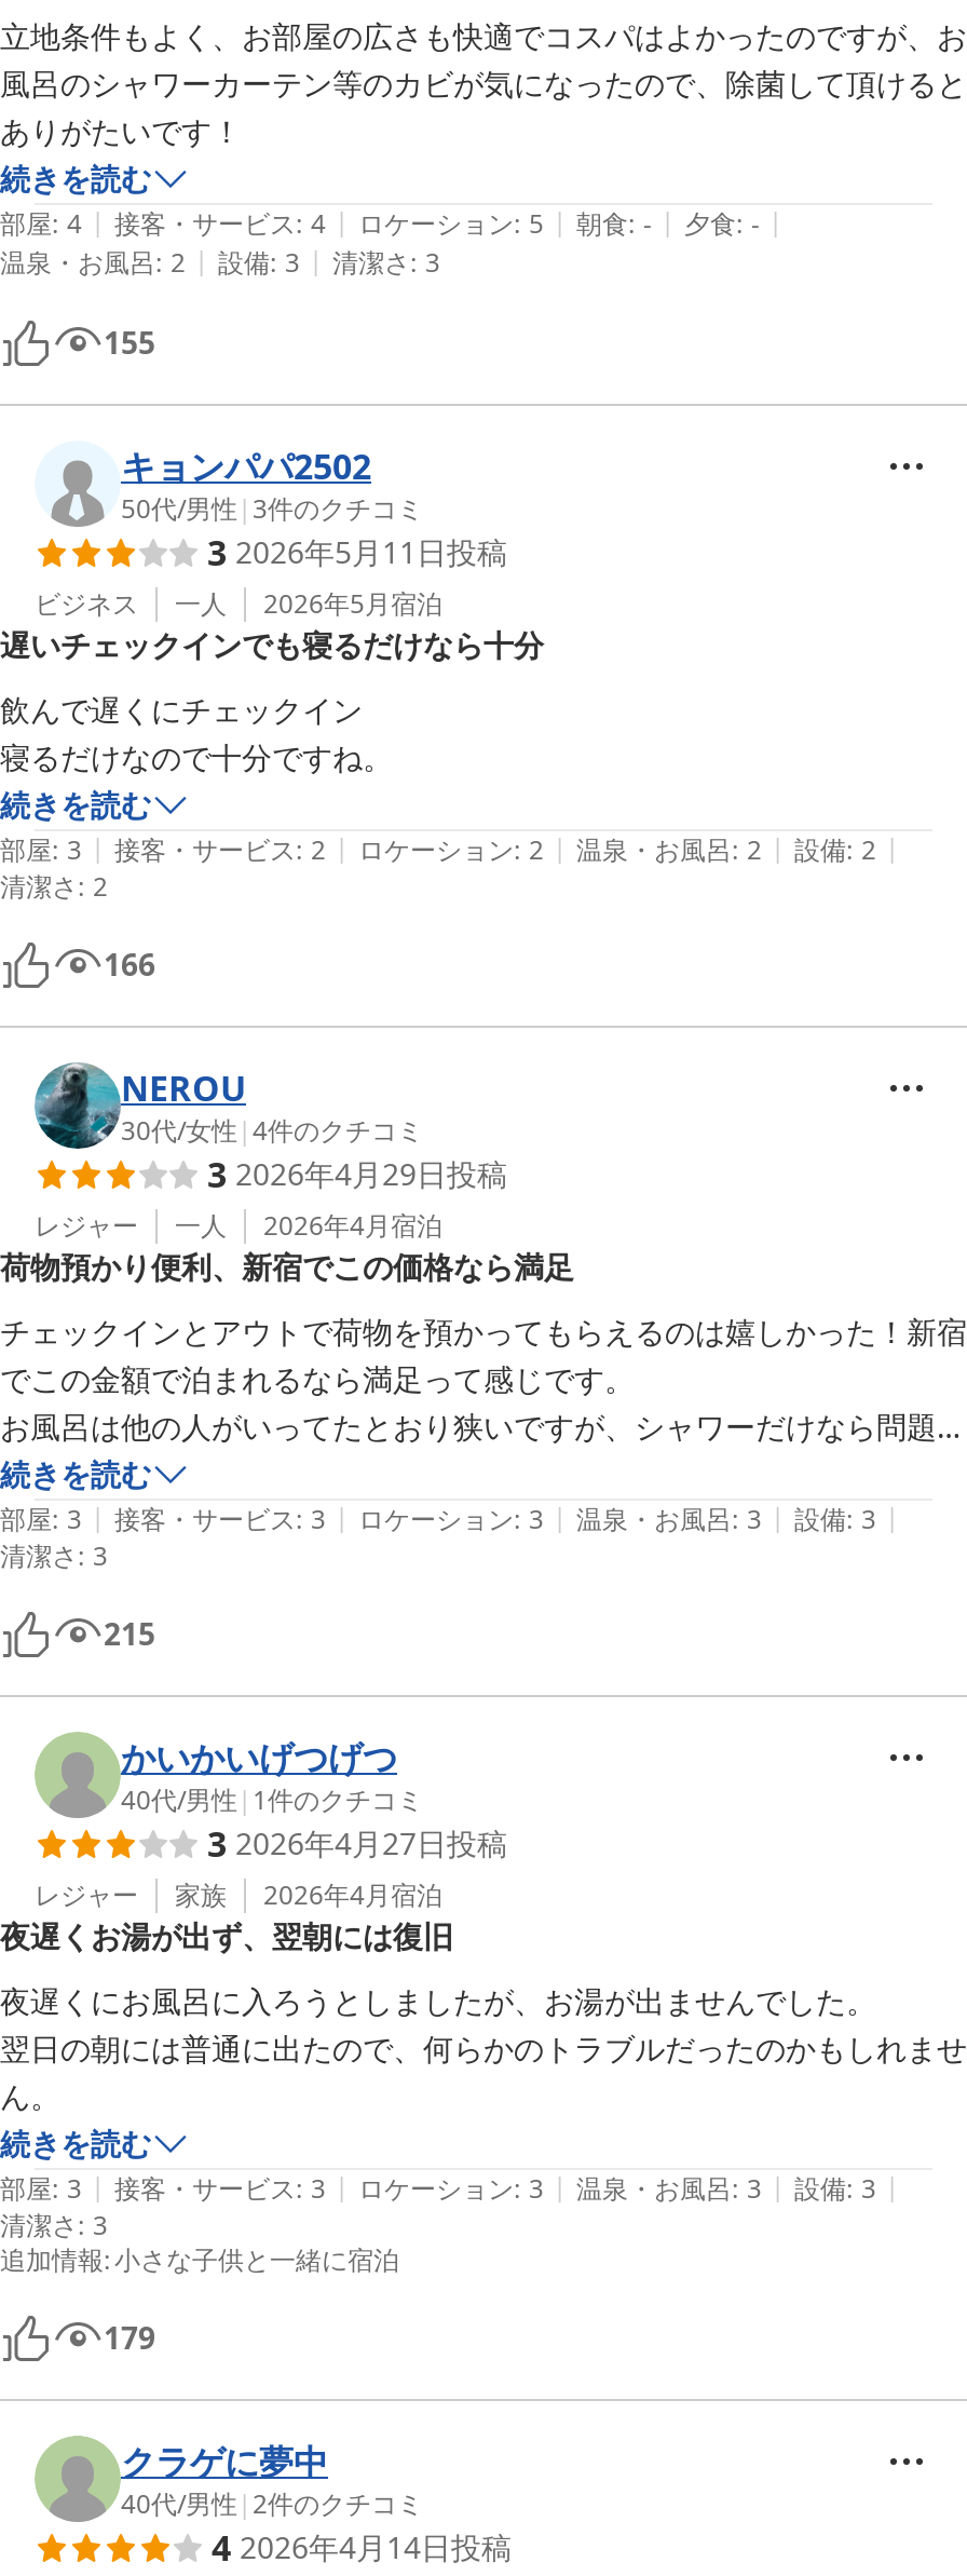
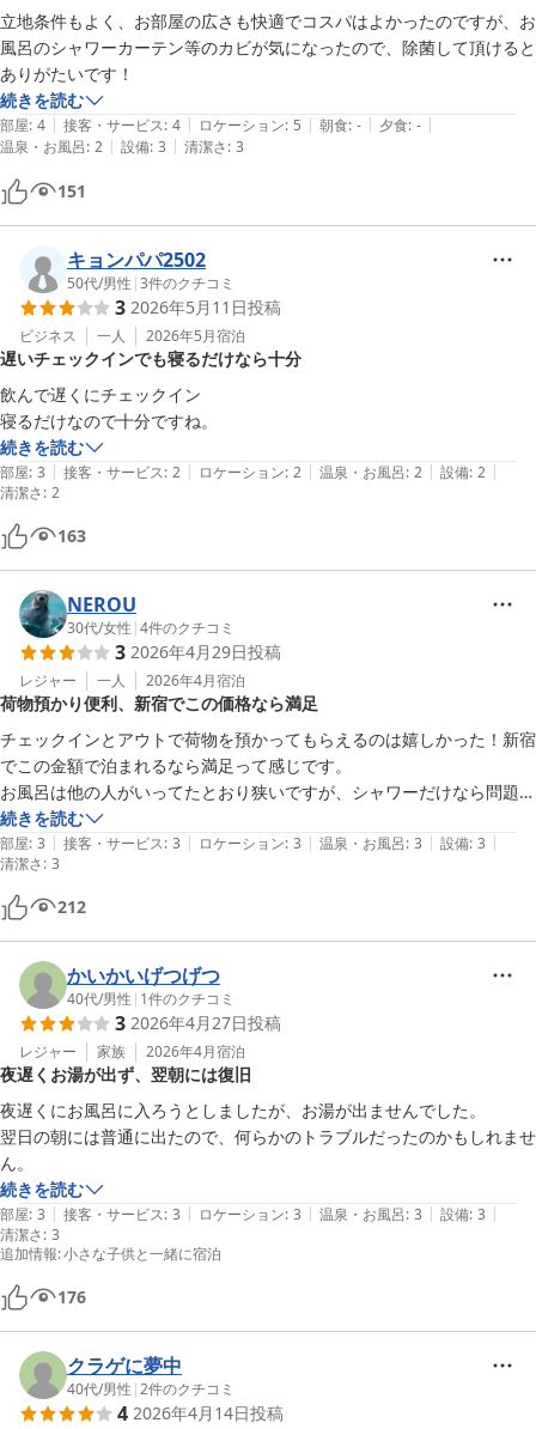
[104,322,155,363] 155 -> [57,180,86,202] 151
[104,944,155,985] 166 -> [57,524,86,547] 163
[104,1613,155,1654] 215 -> [57,895,86,918] 212
[104,2317,155,2358] 179 -> [57,1285,86,1308] 176

